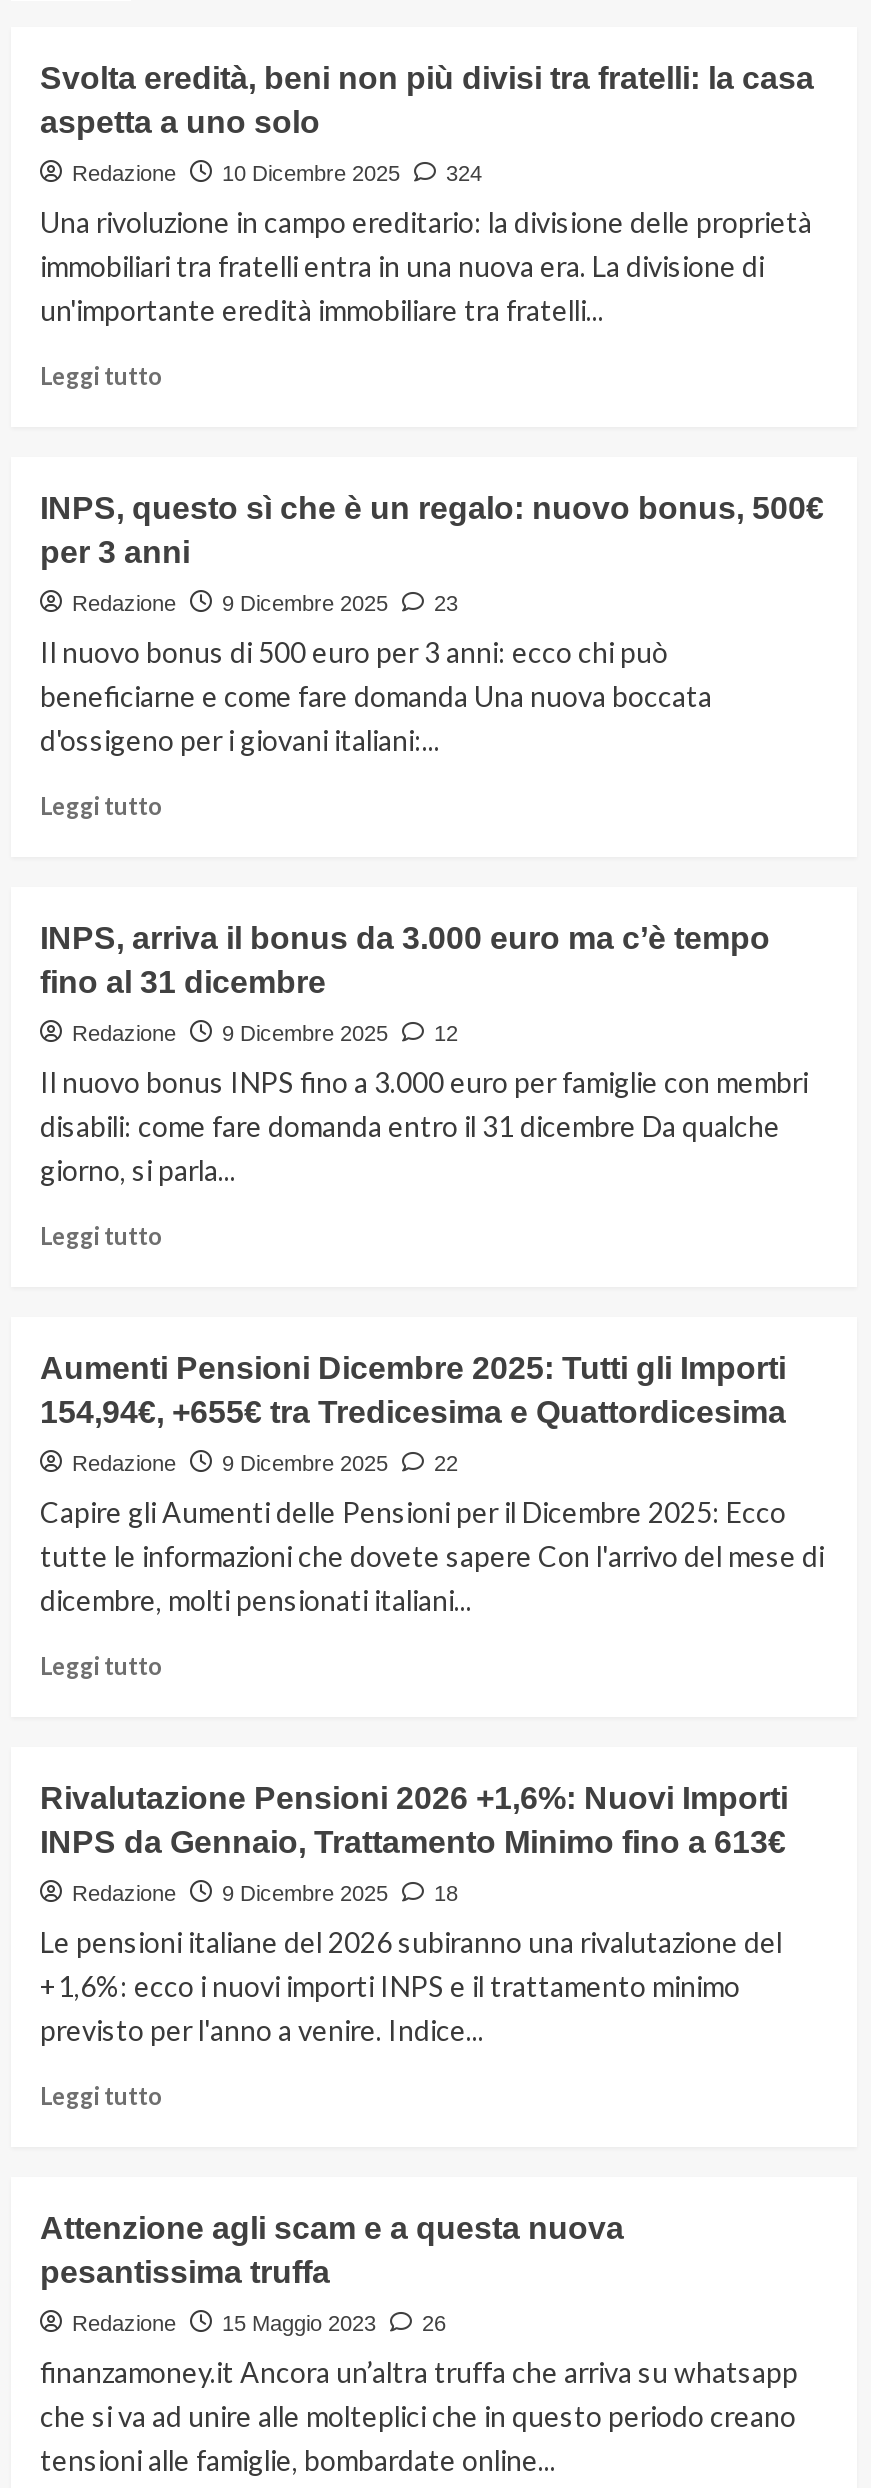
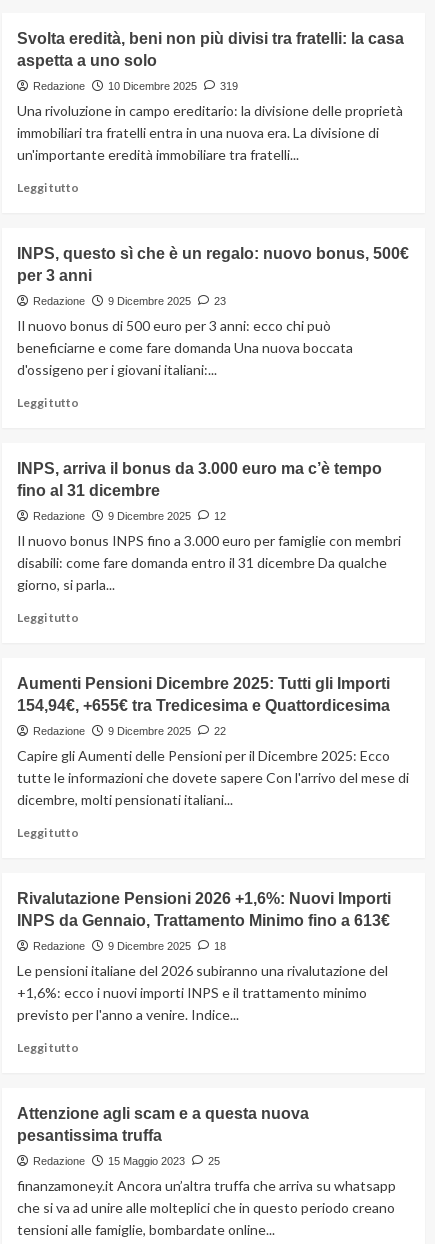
[446,160,482,184] 324 -> [219,80,237,92] 319
[422,2310,446,2334] 26 -> [207,1155,219,1167] 25

